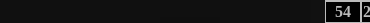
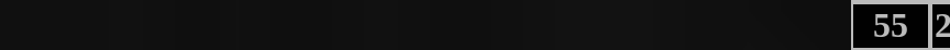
[335,3,351,20] 54 -> [873,7,908,43] 55

